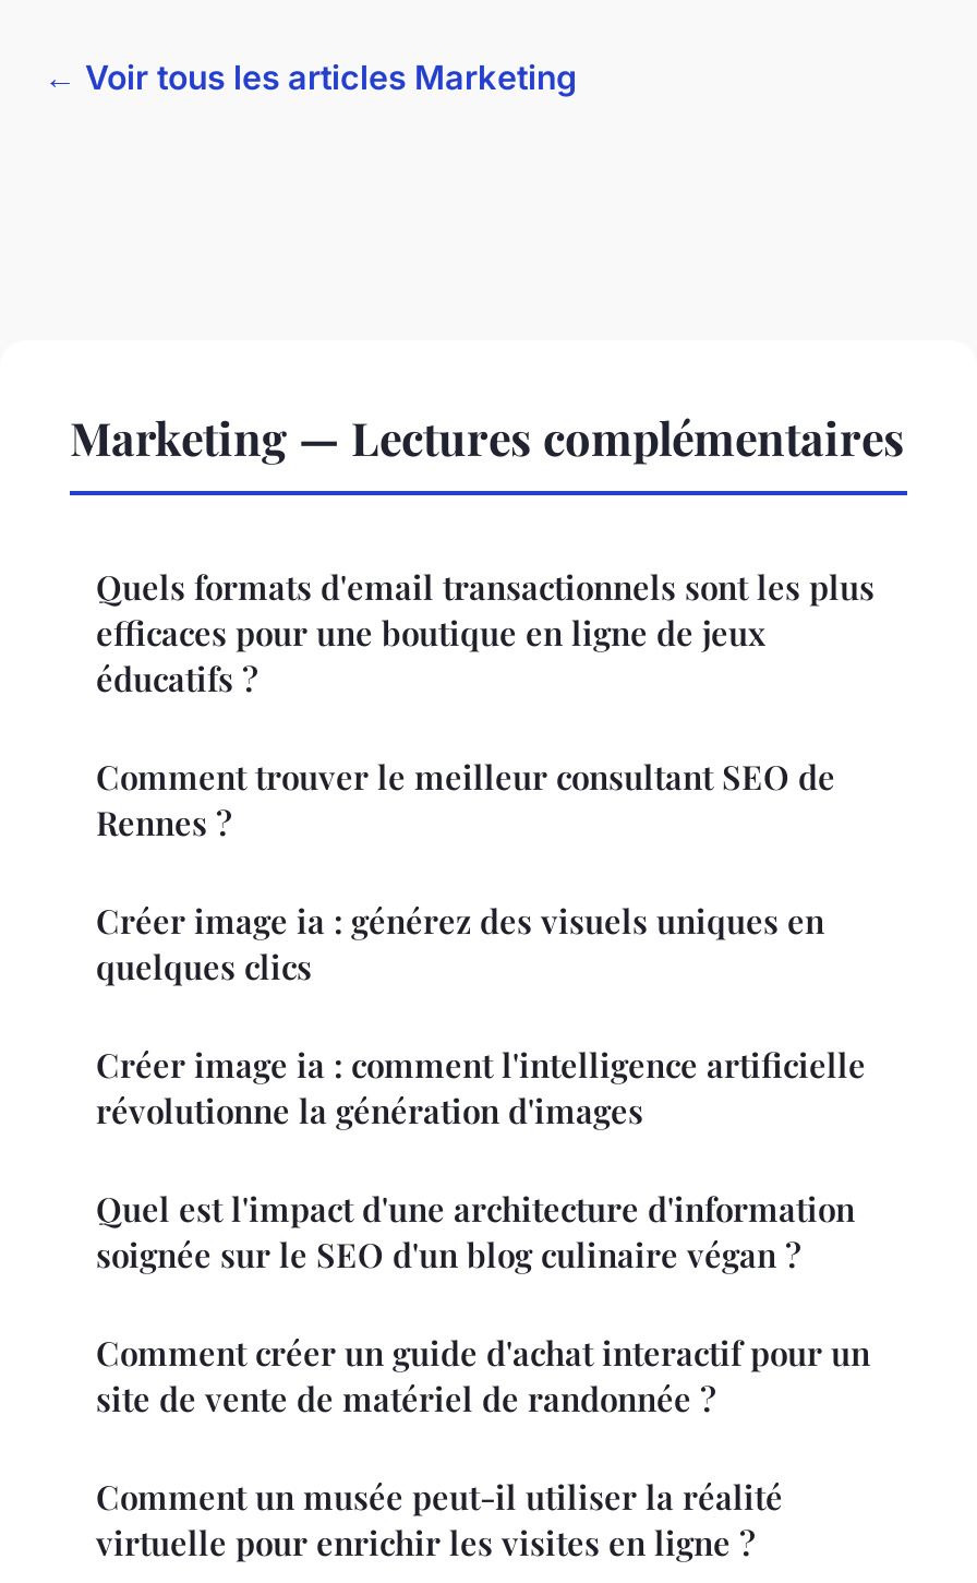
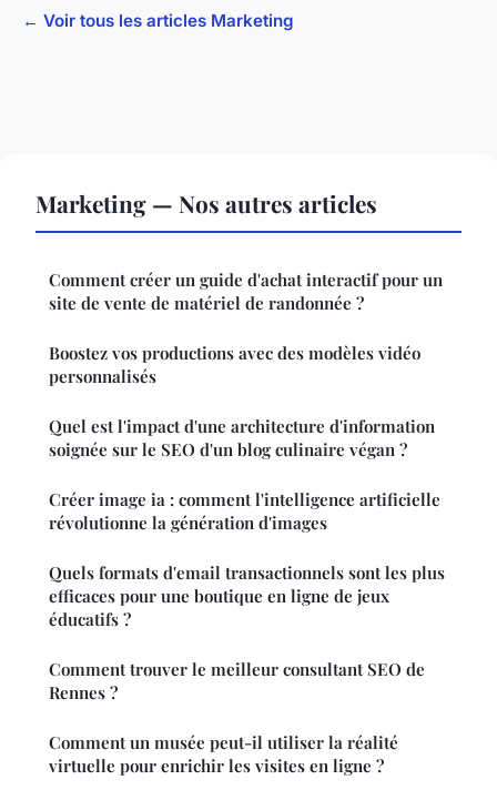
[70,406,905,468] Marketing — Lectures complémentaires -> [35,188,420,388] Marketing — Nos autres articles | Boostez vos productions avec des modèles vidéo | personnalisés
moved [96,566,875,845] -> [49,562,445,704]: Quels formats d'email transactionnels sont les plus | efficaces pour une boutique en ligne de jeux | éducatifs ? | Comment trouver le meilleur consultant SEO de | Rennes ?
[96,900,824,989] Créer image ia : générez des visuels uniques en | quelques clics -> none
moved [96,1044,866,1277] -> [49,415,440,534]: Quel est l'impact d'une architecture d'information | soignée sur le SEO d'un blog culinaire végan ? | Créer image ia : comment l'intelligence artificielle | révolutionne la génération d'images
moved [96,1332,870,1421] -> [49,269,443,314]: Comment créer un guide d'achat interactif pour un | site de vente de matériel de randonnée ?

